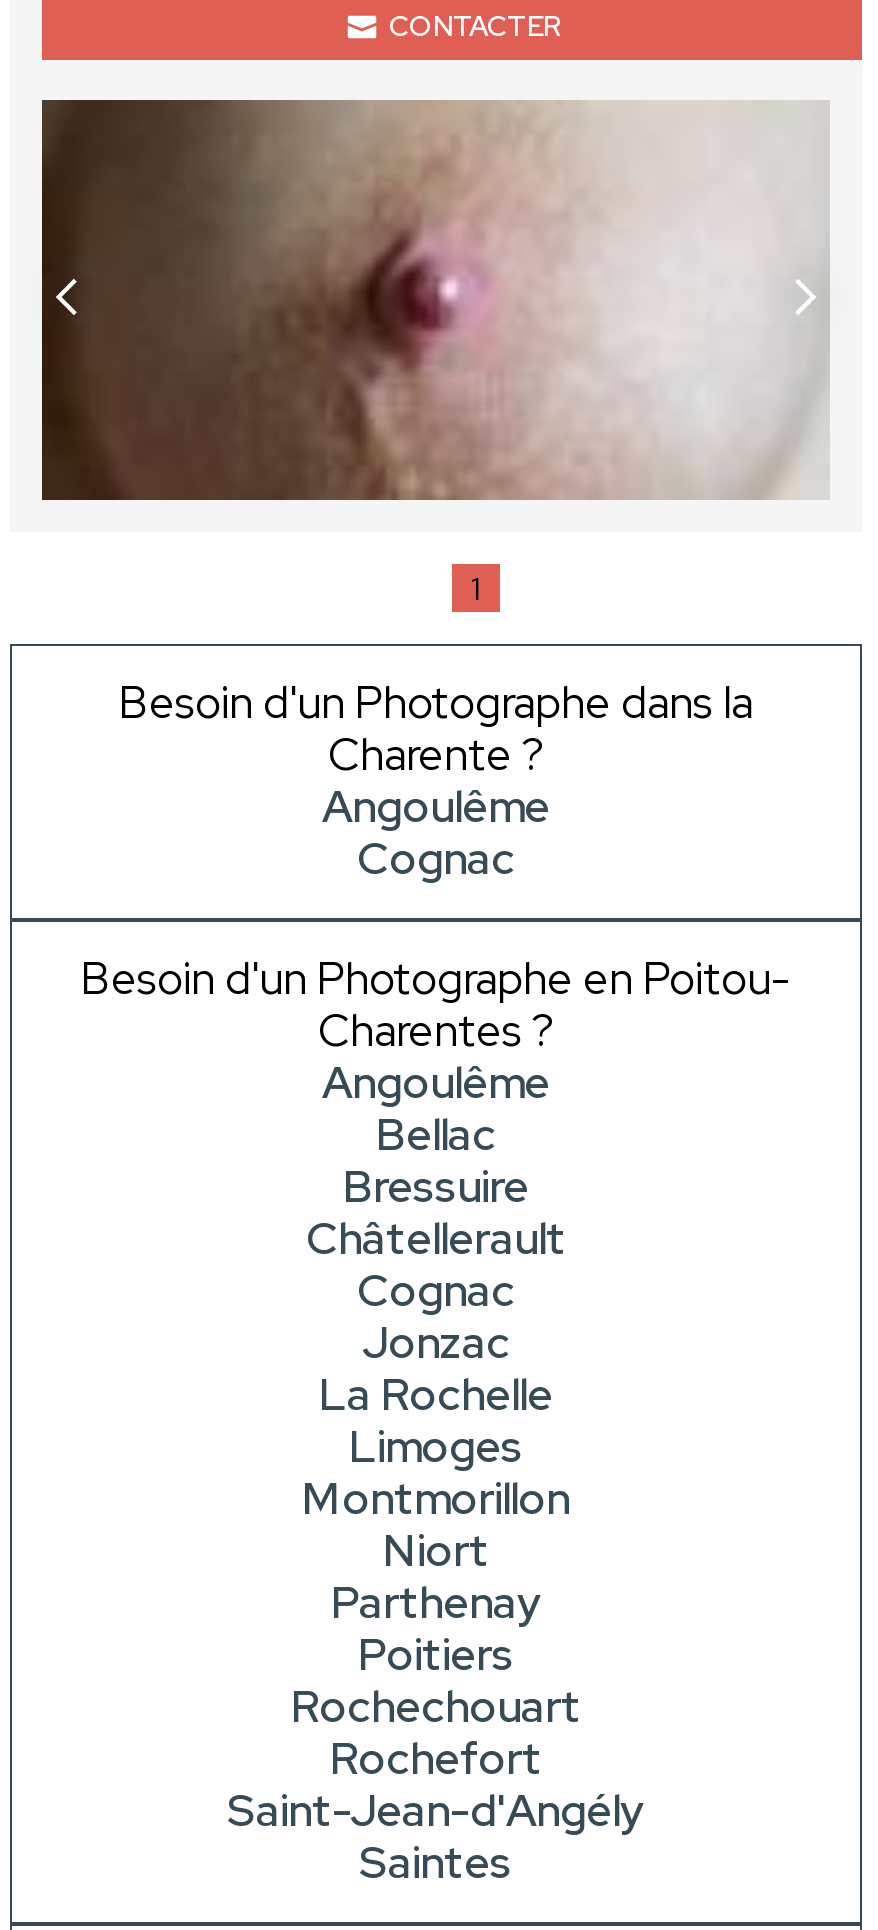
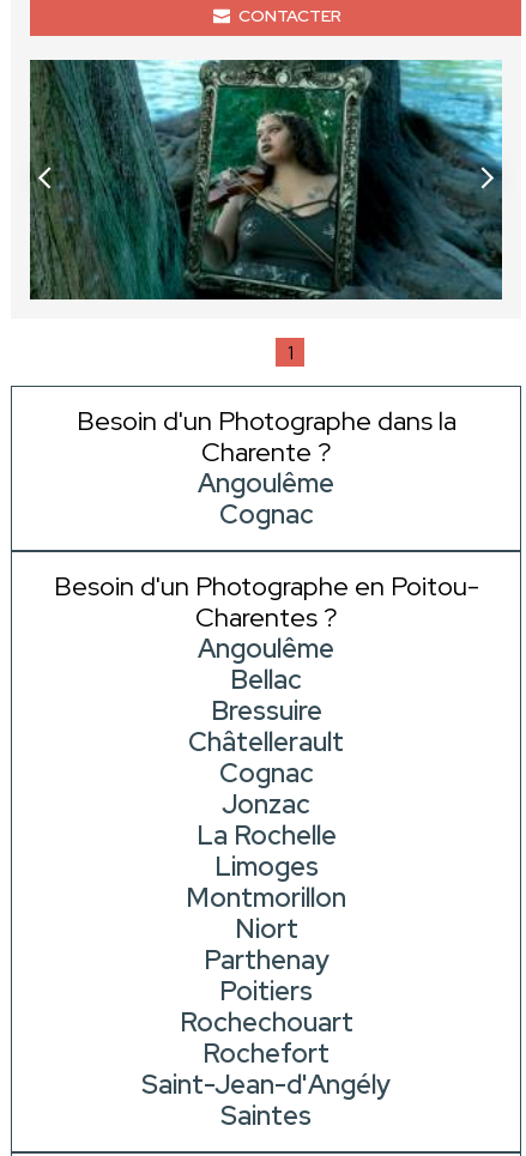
[42,98,830,502] [image] -> [30,59,503,301] [image]

